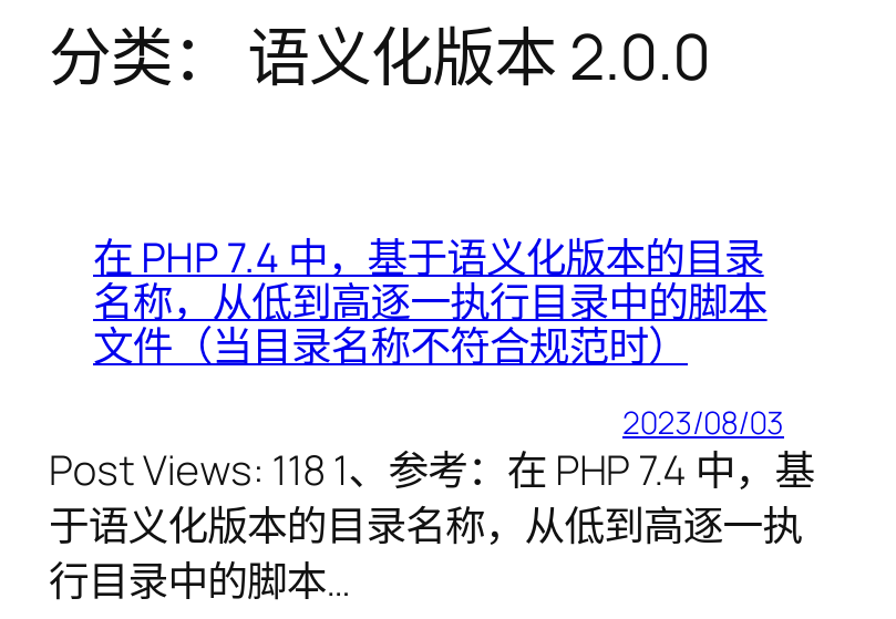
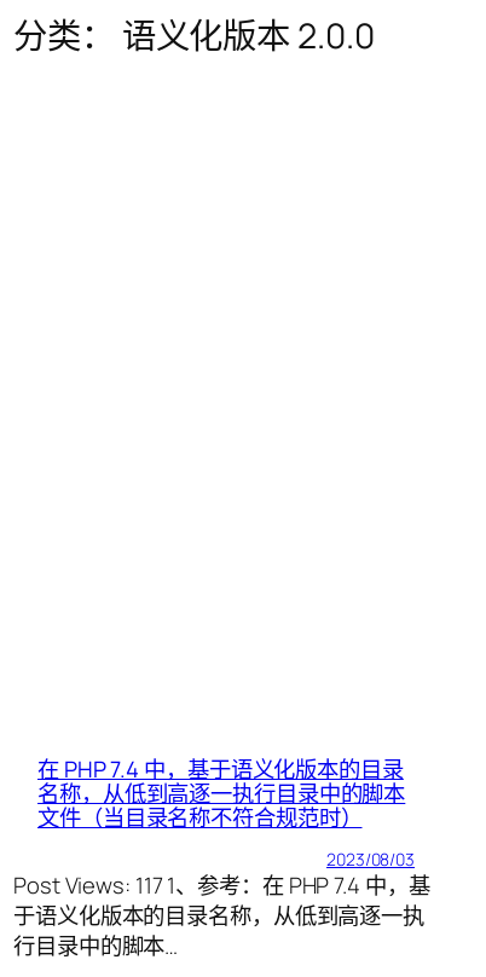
[49,440,814,498] Post Views: 118 1、参考：在 PHP 7.4 中，基 -> [13,870,430,901] Post Views: 117 1、参考：在 PHP 7.4 中，基

